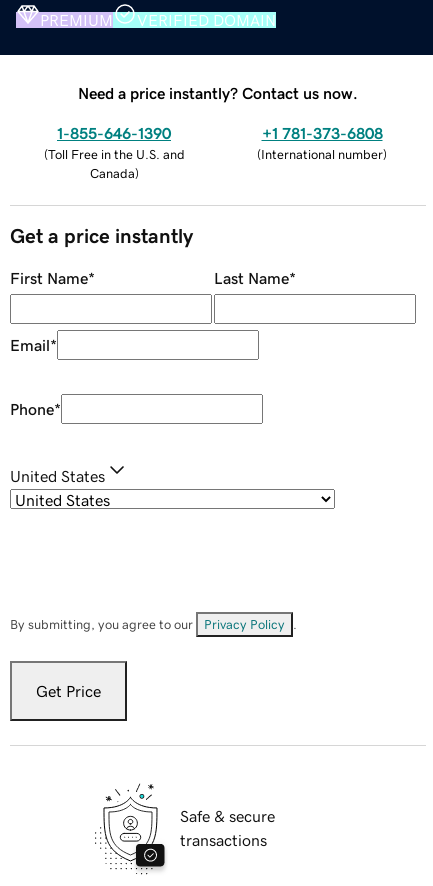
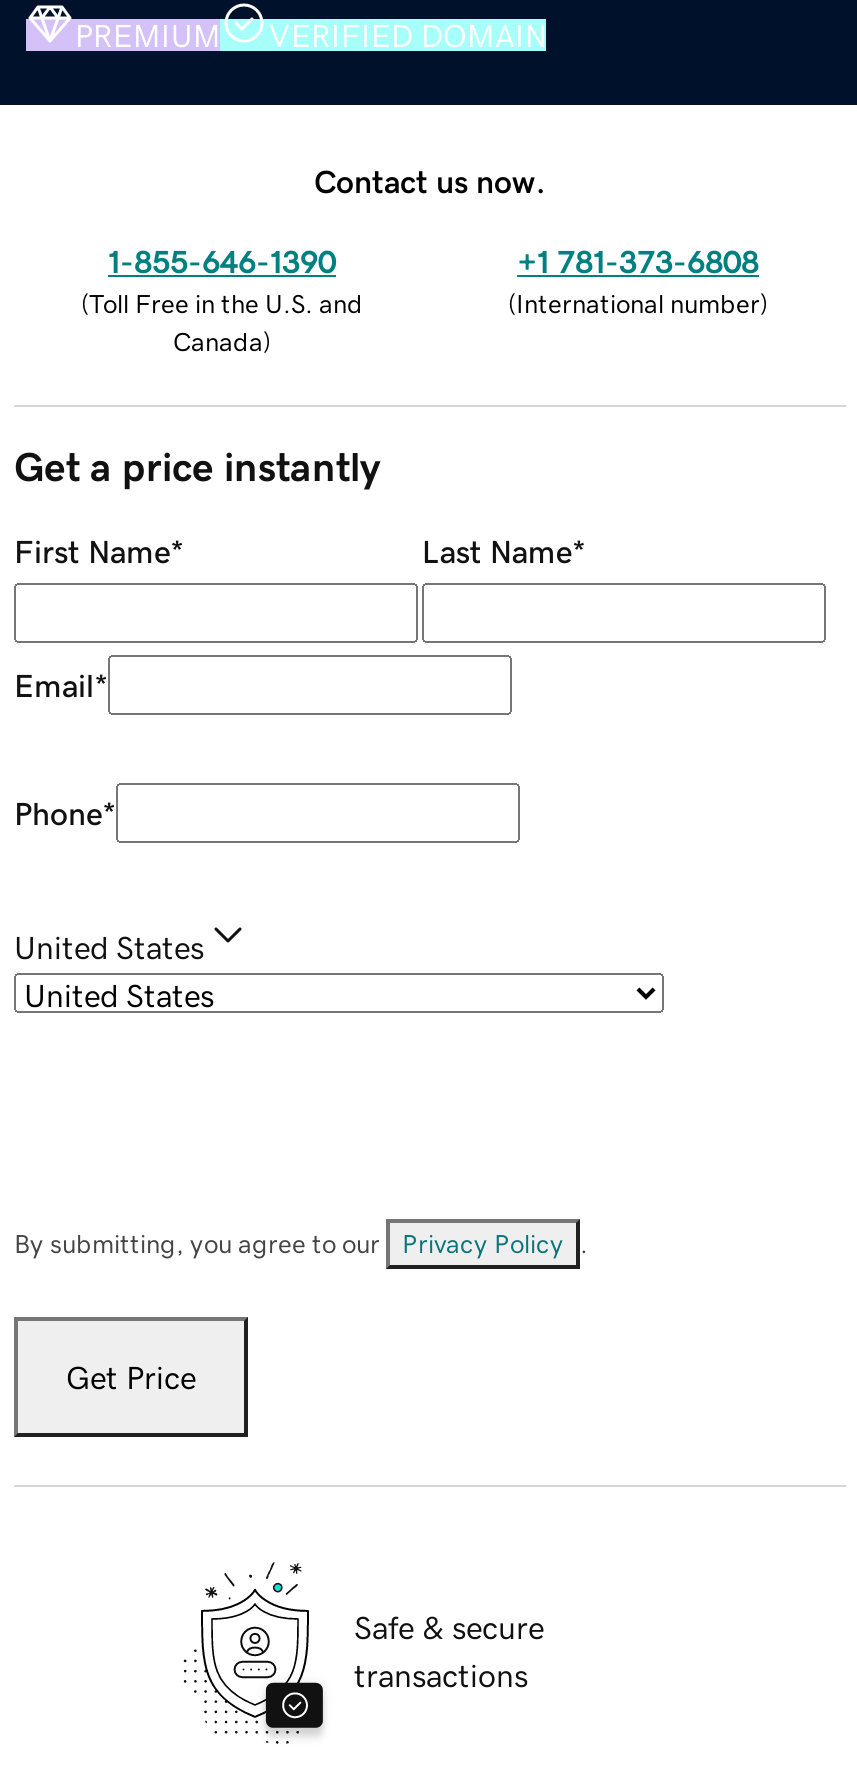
[78,85,358,101] Need a price instantly? Contact us now. -> [314,164,546,196] Contact us now.

